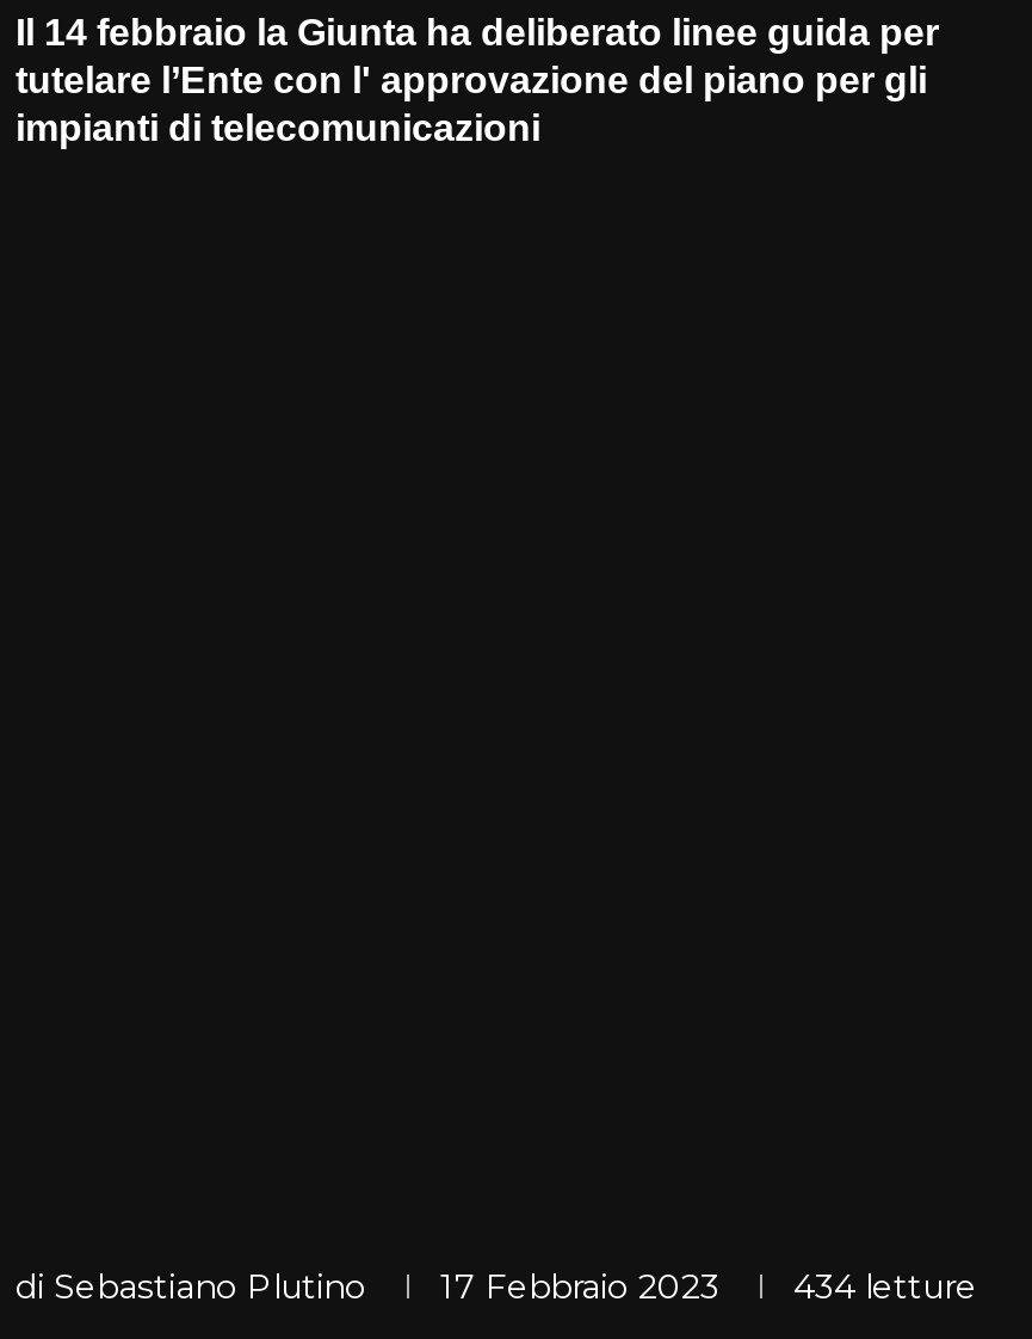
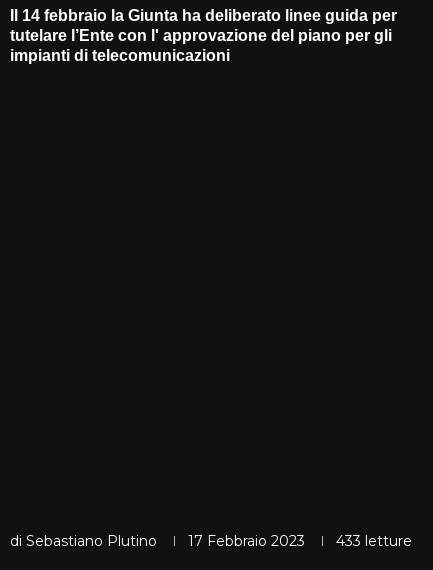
[16,1265,977,1308] di Sebastiano Plutino 17 Febbraio 2023 434 letture -> [10,532,412,550] di Sebastiano Plutino 17 Febbraio 2023 433 letture

